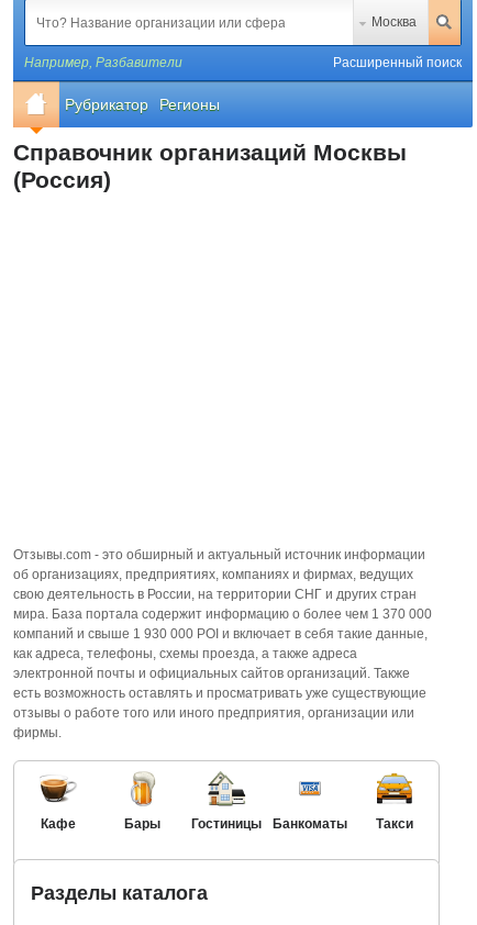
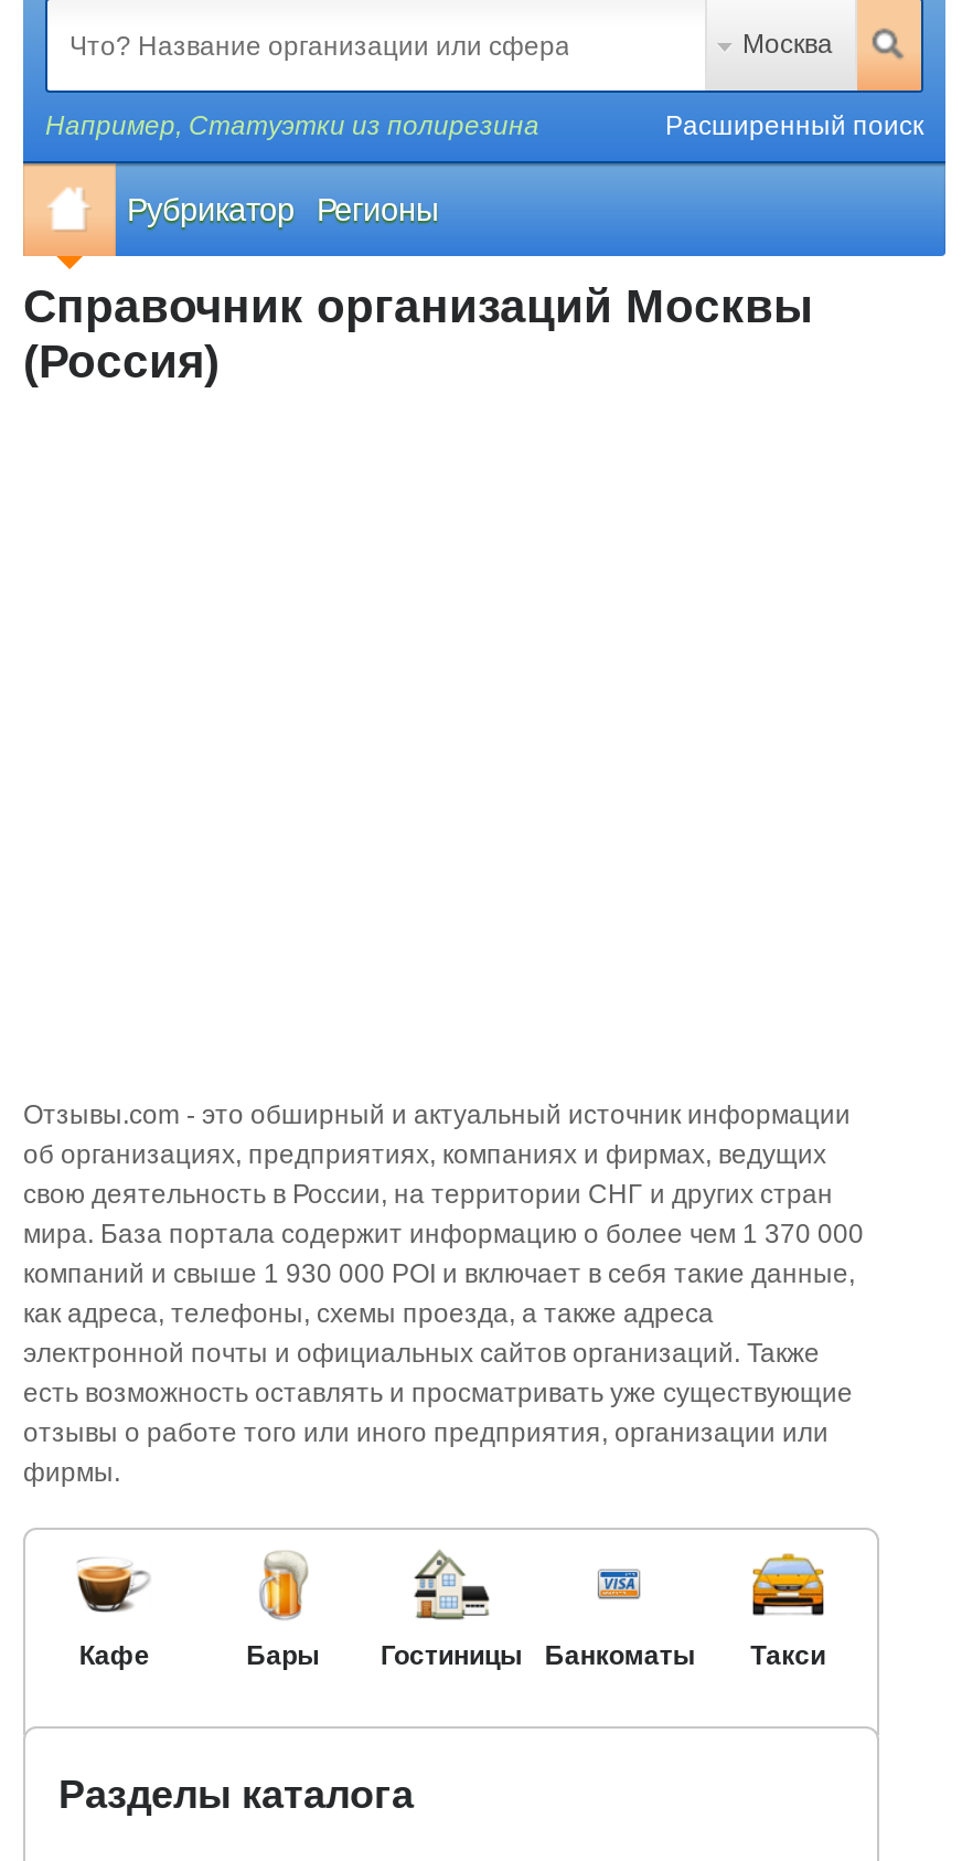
[24,55,182,70] Например, Разбавители -> [45,110,539,141] Например, Статуэтки из полирезина

